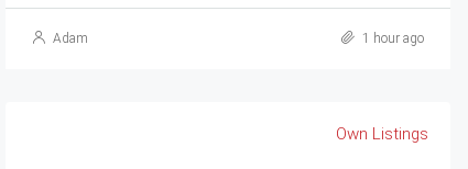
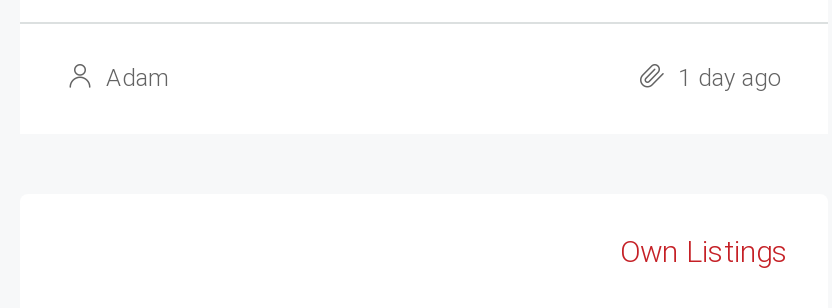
[359,31,424,46] 1 hour ago -> [672,64,780,92] 1 day ago

